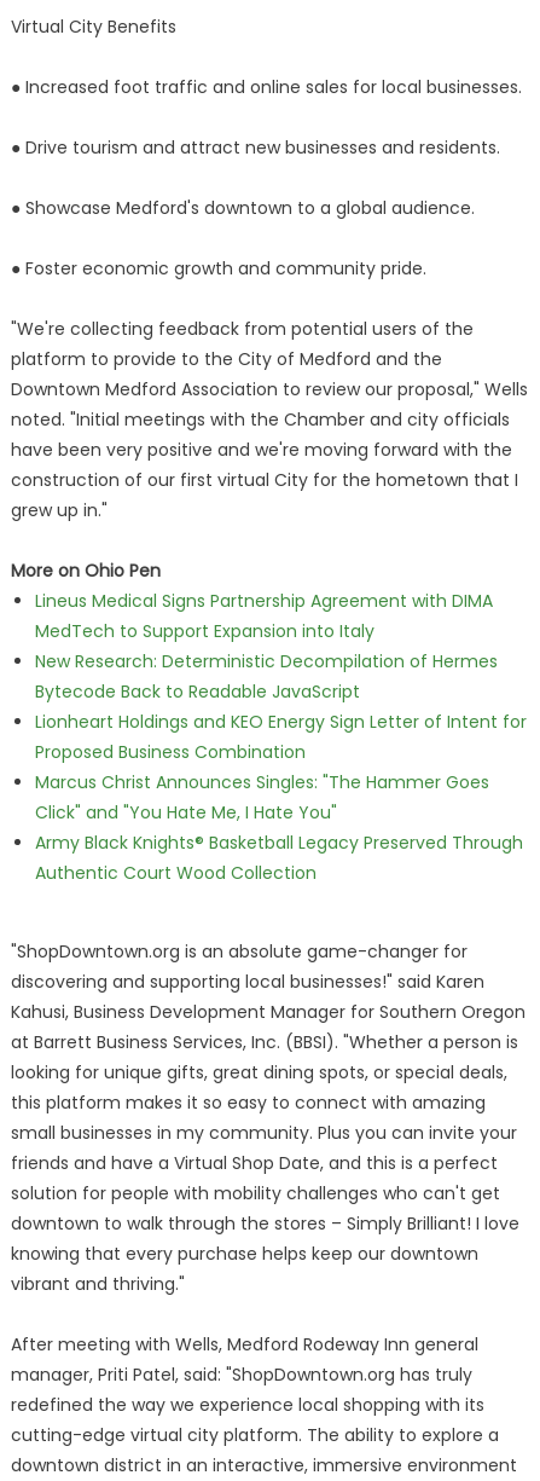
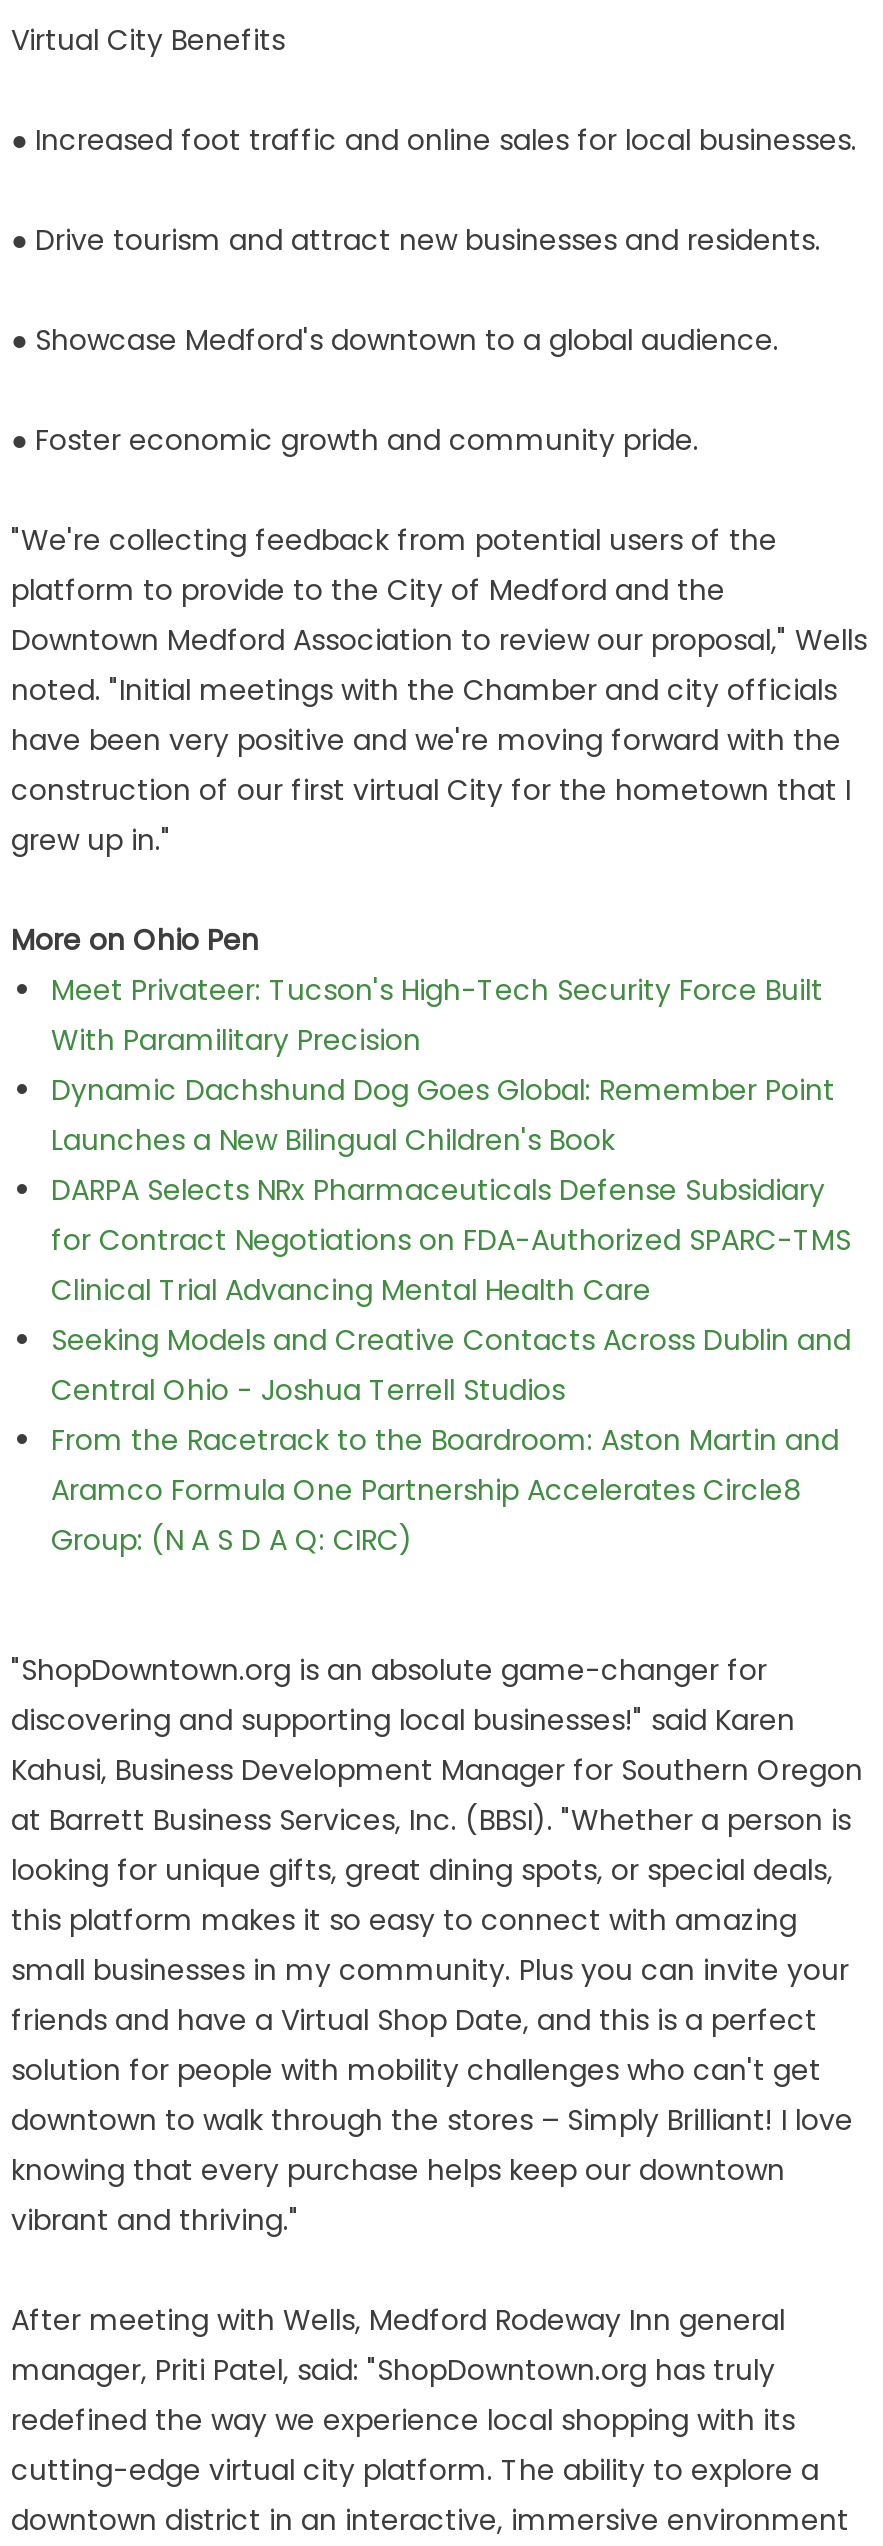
[35,589,527,885] Lineus Medical Signs Partnership Agreement with DIMA | MedTech to Support Expansion into Italy | New Research: Deterministic Decompilation of Hermes | Bytecode Back to Readable JavaScript | Lionheart Holdings and KEO Energy Sign Letter of Intent for | Proposed Business Combination | Marcus Christ Announces Singles: "The Hammer Goes | Click" and "You Hate Me, I Hate You" | Army Black Knights® Basketball Legacy Preserved Through | Authentic Court Wood Collection -> [51,970,851,1560] Meet Privateer: Tucson's High-Tech Security Force Built | With Paramilitary Precision | Dynamic Dachshund Dog Goes Global: Remember Point | Launches a New Bilingual Children's Book | DARPA Selects NRx Pharmaceuticals Defense Subsidiary | for Contract Negotiations on FDA-Authorized SPARC-TMS | Clinical Trial Advancing Mental Health Care | Seeking Models and Creative Contacts Across Dublin and | Central Ohio - Joshua Terrell Studios | From the Racetrack to the Boardroom: Aston Martin and | Aramco Formula One Partnership Accelerates Circle8 | Group: (N A S D A Q: CIRC)

